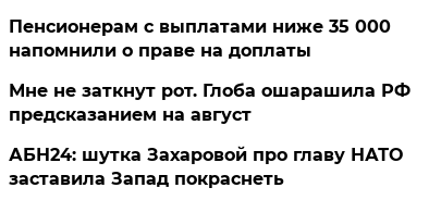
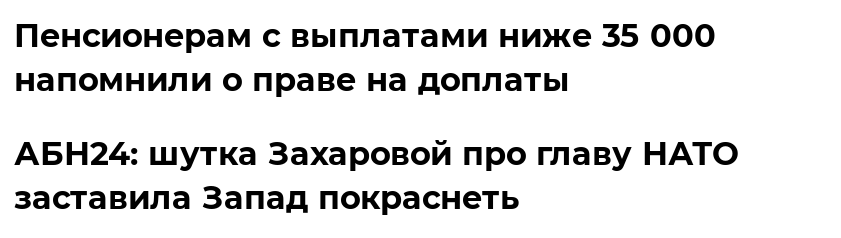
[9,80,411,125] Мне не заткнут рот. Глоба ошарашила РФ | предсказанием на август -> none

